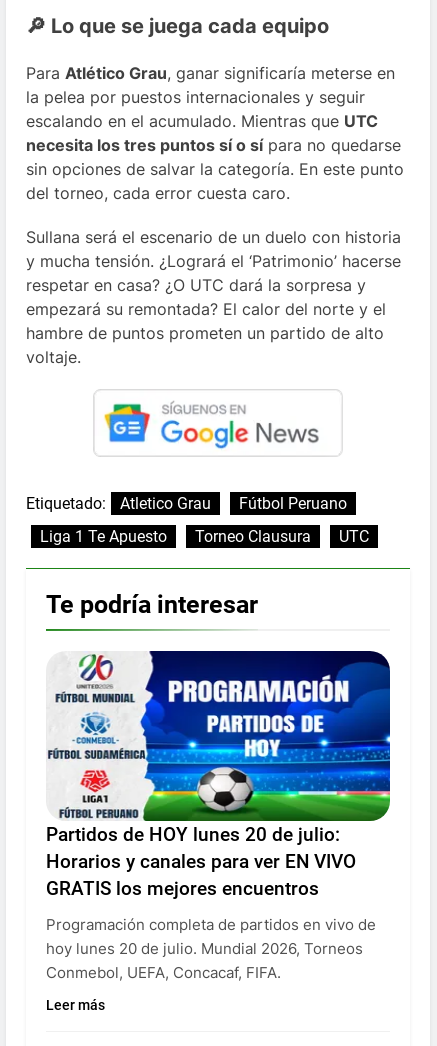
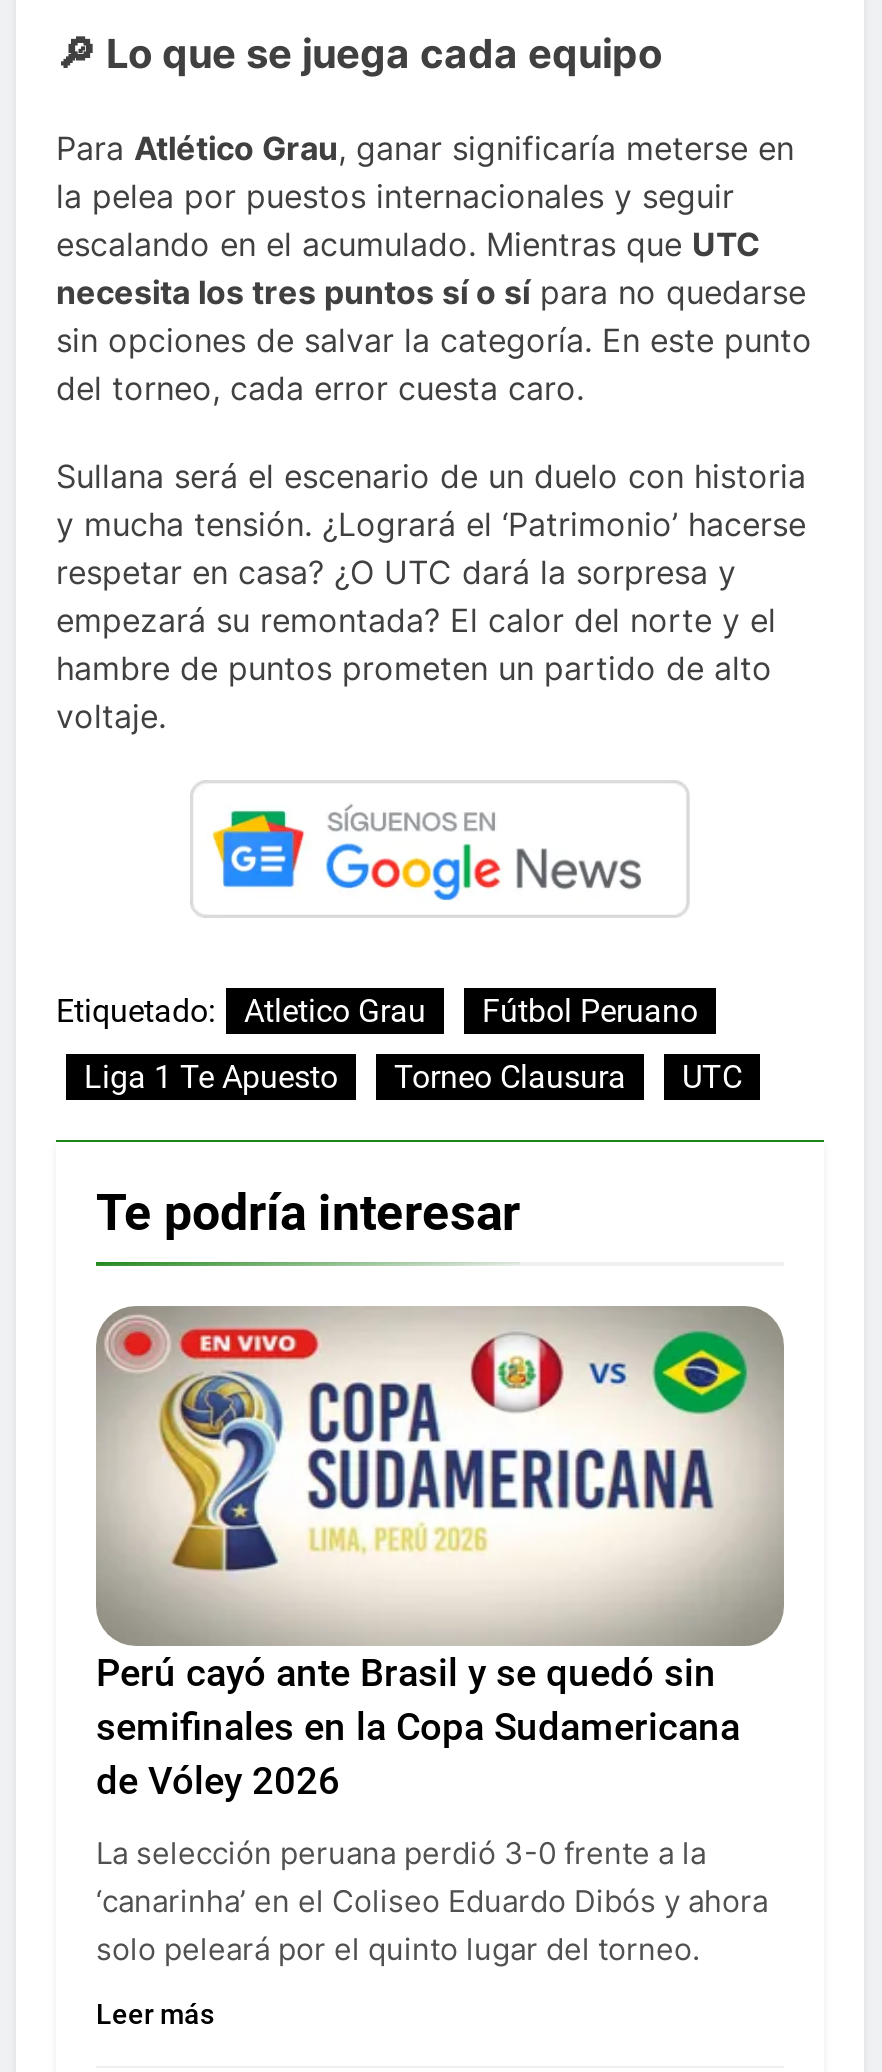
[46,650,391,900] [image] | Partidos de HOY lunes 20 de julio: | Horarios y canales para ver EN VIVO | GRATIS los mejores encuentros -> [96,1304,784,1803] [image] | Perú cayó ante Brasil y se quedó sin | semifinales en la Copa Sudamericana | de Vóley 2026
[46,915,376,982] Programación completa de partidos en vivo de | hoy lunes 20 de julio. Mundial 2026, Torneos | Conmebol, UEFA, Concacaf, FIFA. -> [96,1833,768,1967] La selección peruana perdió 3-0 frente a la | ‘canarinha’ en el Coliseo Eduardo Dibós y ahora | solo peleará por el quinto lugar del torneo.

